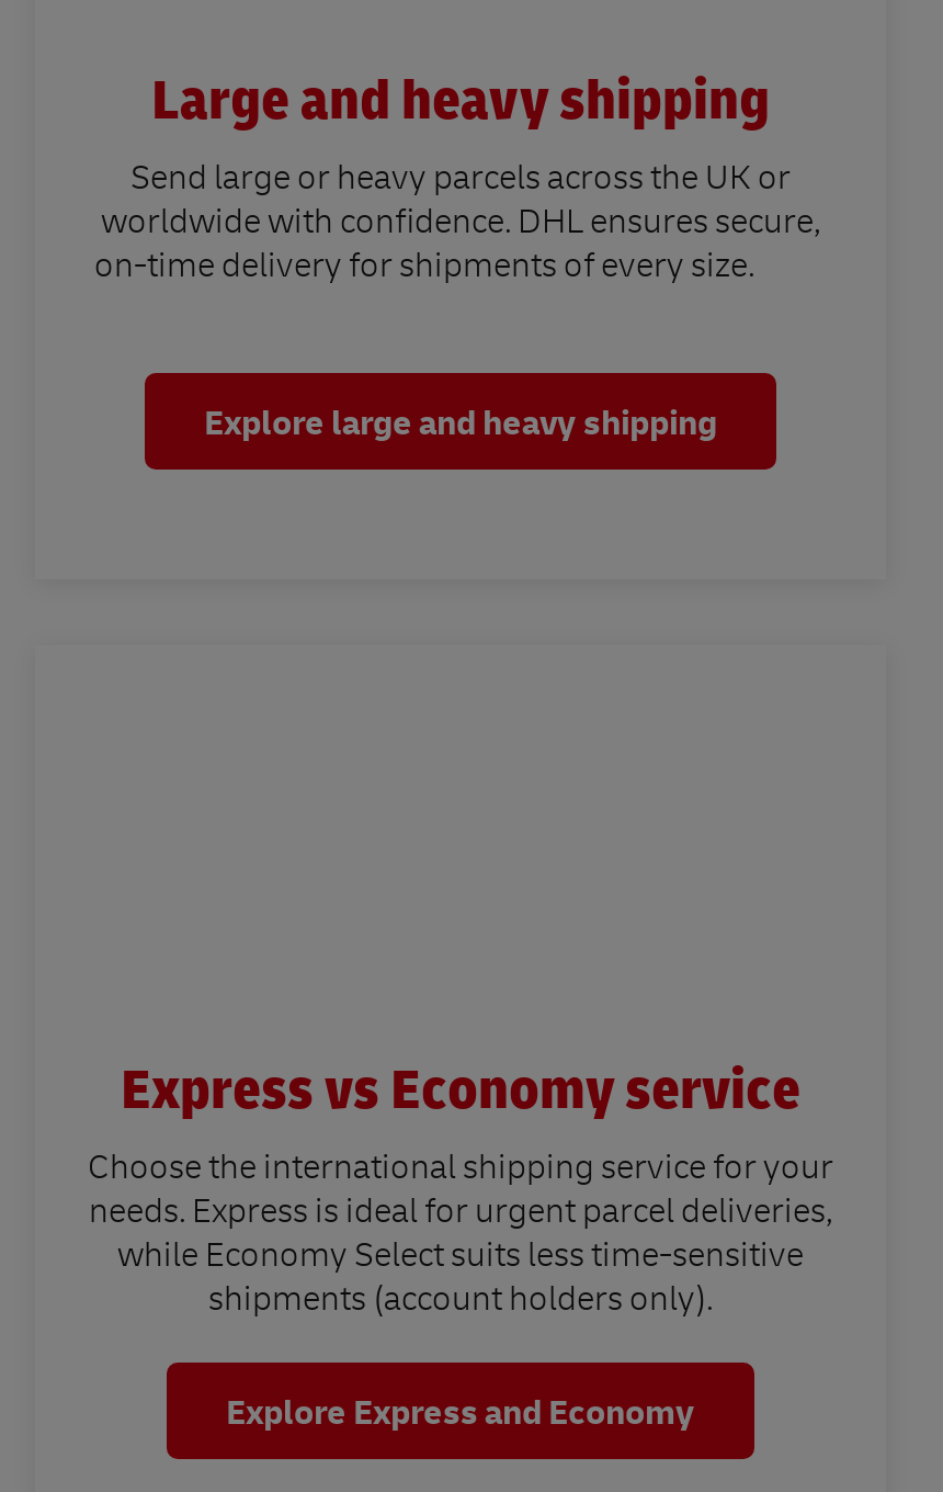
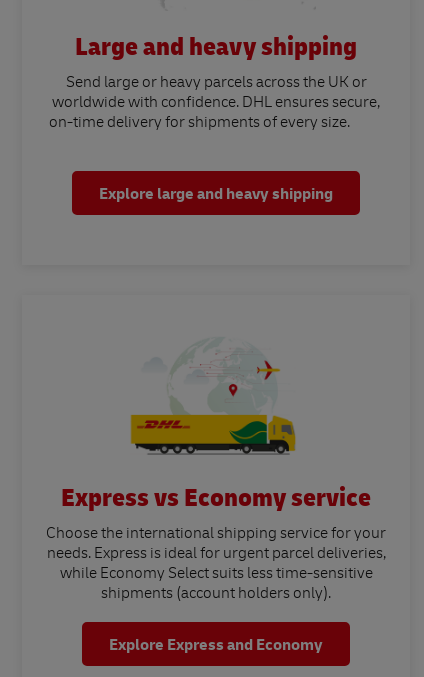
none -> [130,344,297,455] [image]

